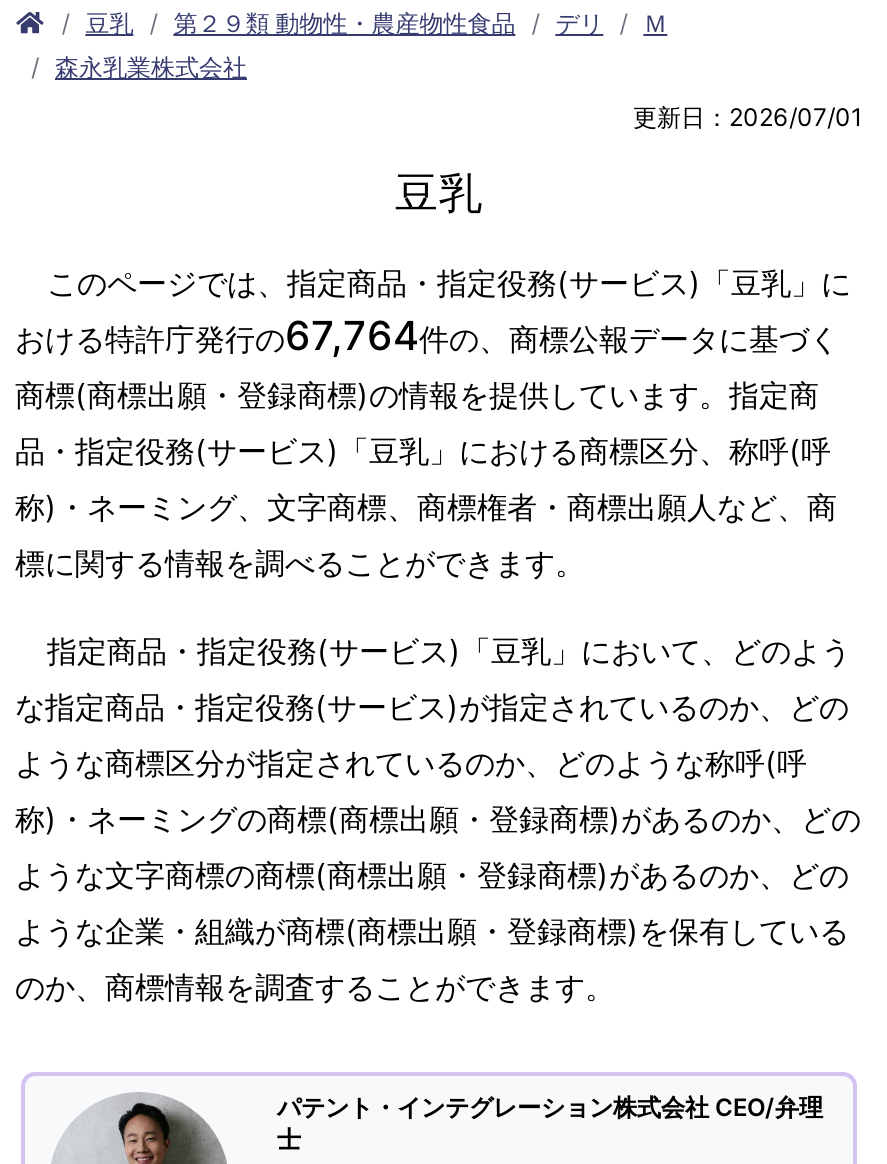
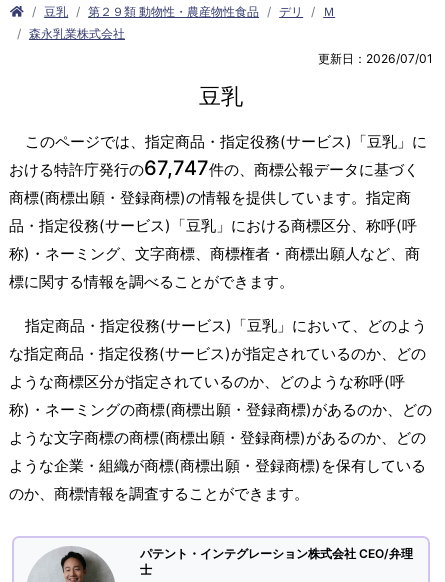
[15,311,839,359] おける特許庁発行の67,764件の、商標公報データに基づく -> [9,156,419,180] おける特許庁発行の67,747件の、商標公報データに基づく

